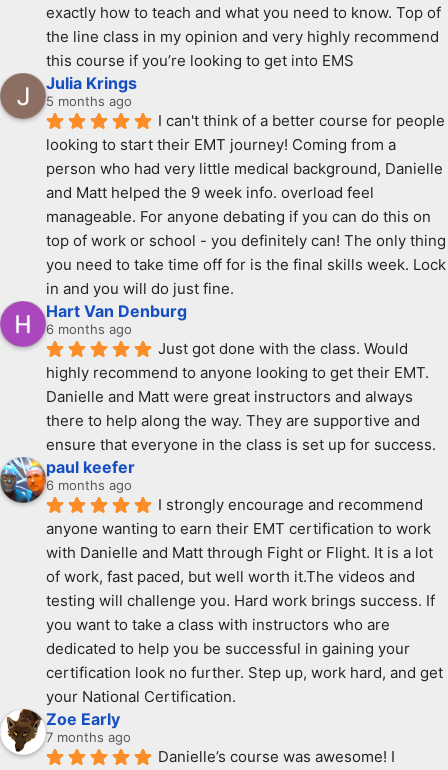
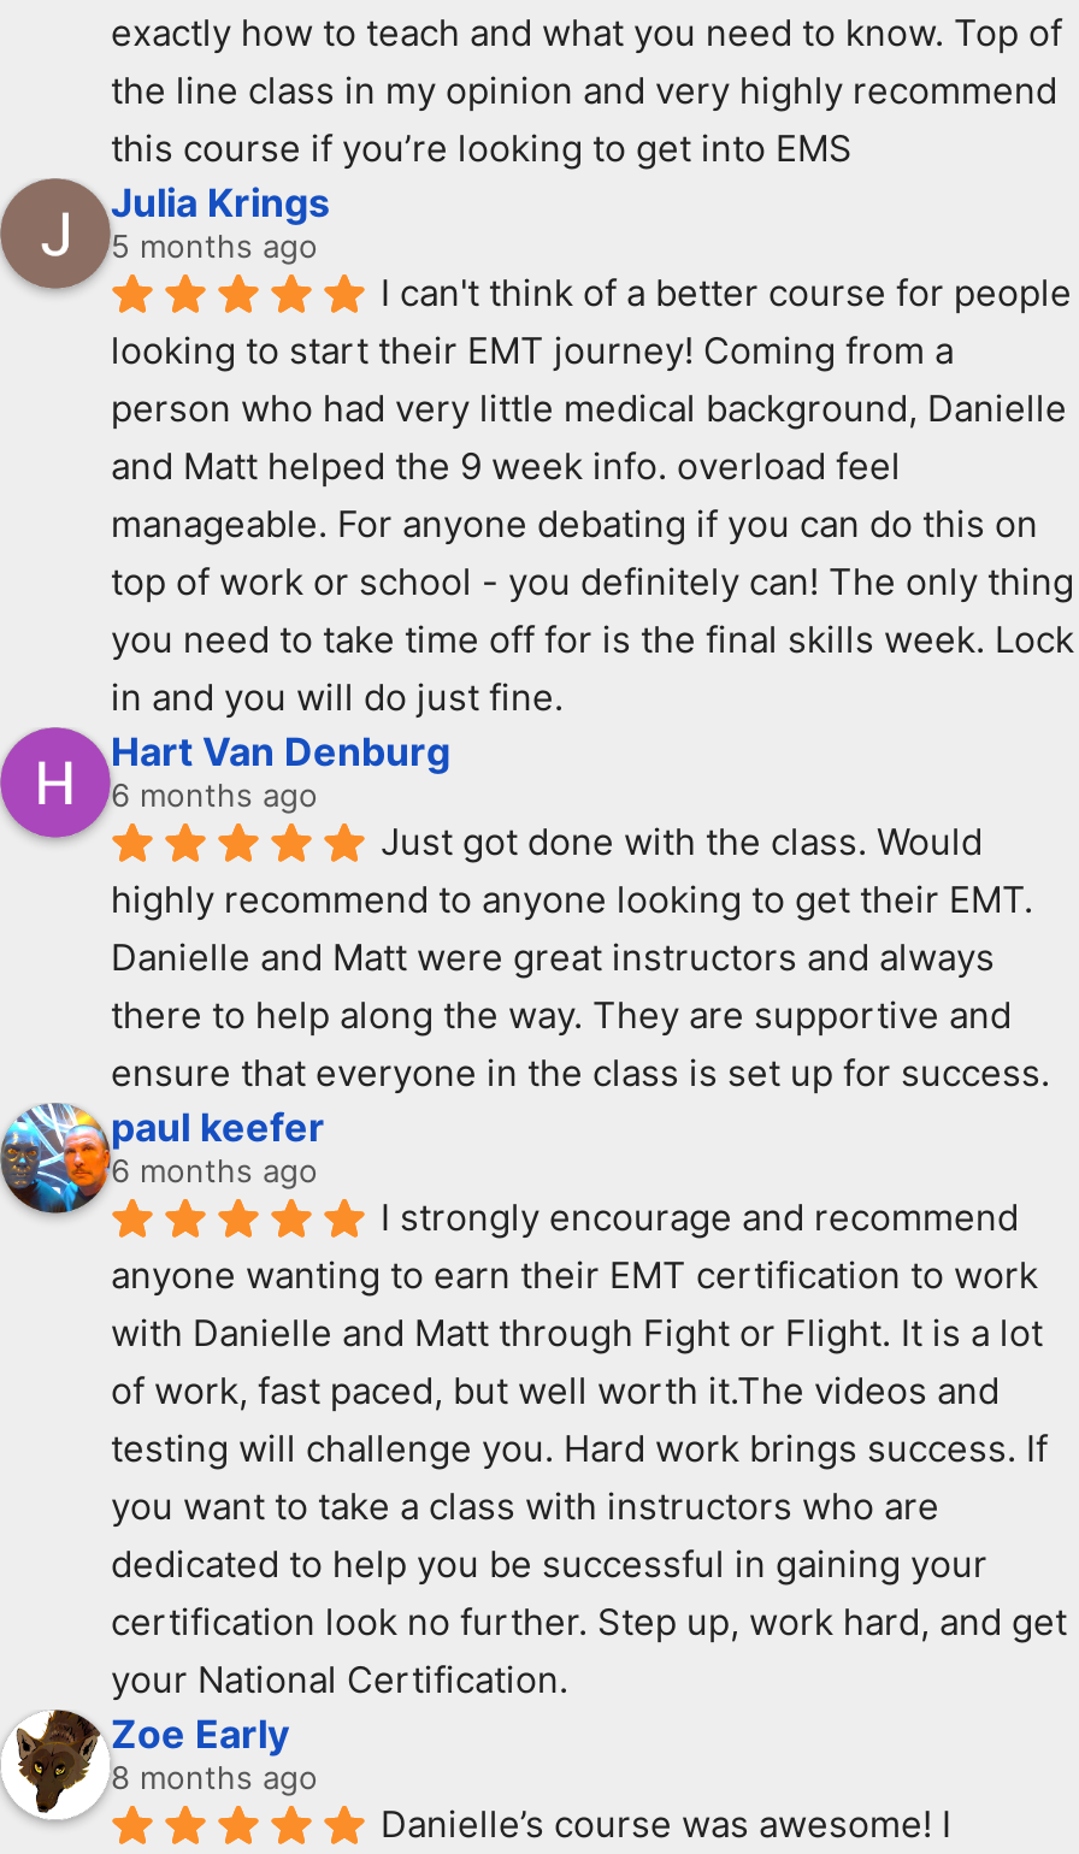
[46,729,131,745] 7 months ago -> [111,1756,318,1795] 8 months ago

